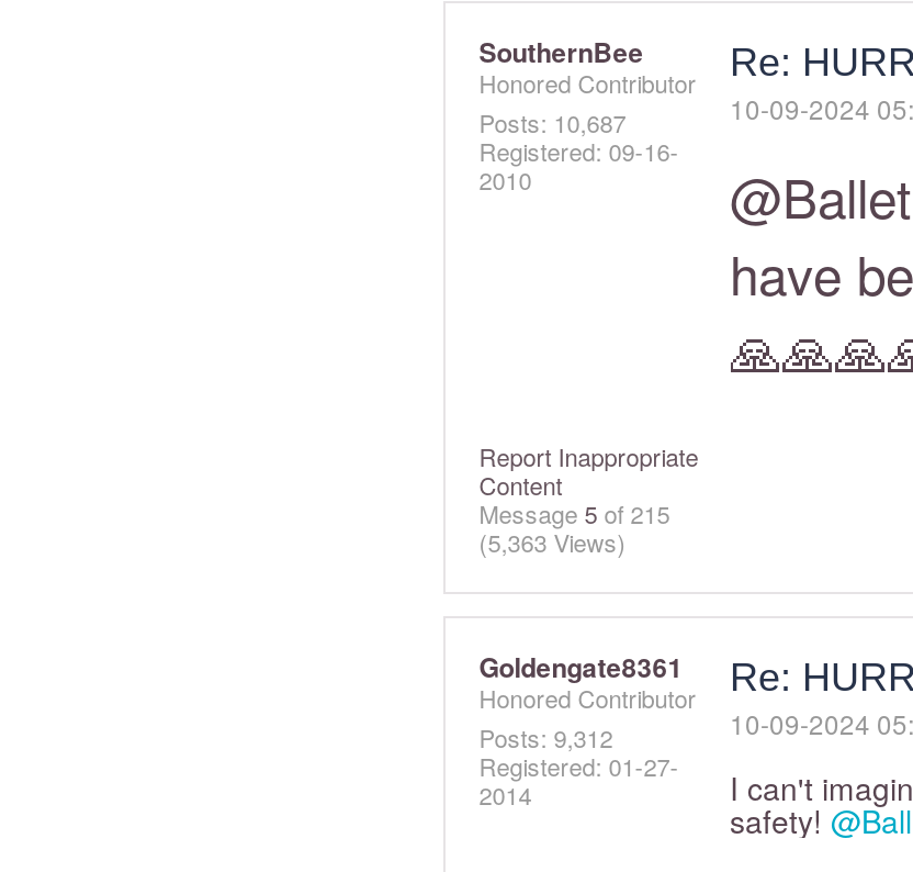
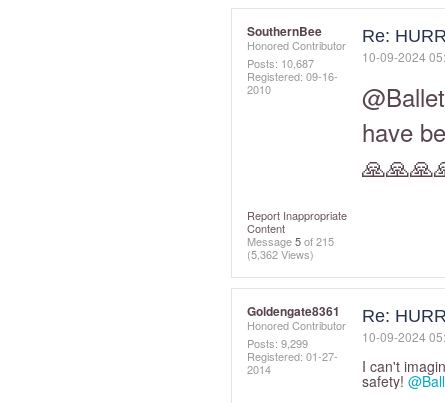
[479,524,626,559] (5,363 Views) -> [247,246,314,262] (5,362 Views)
[479,719,613,754] Posts: 9,312 -> [247,335,308,351] Posts: 9,299

